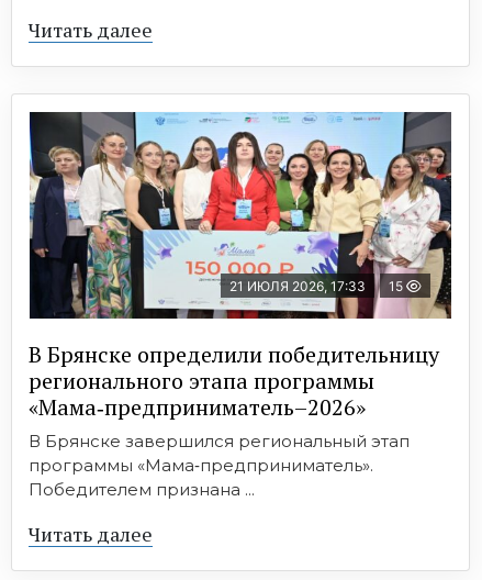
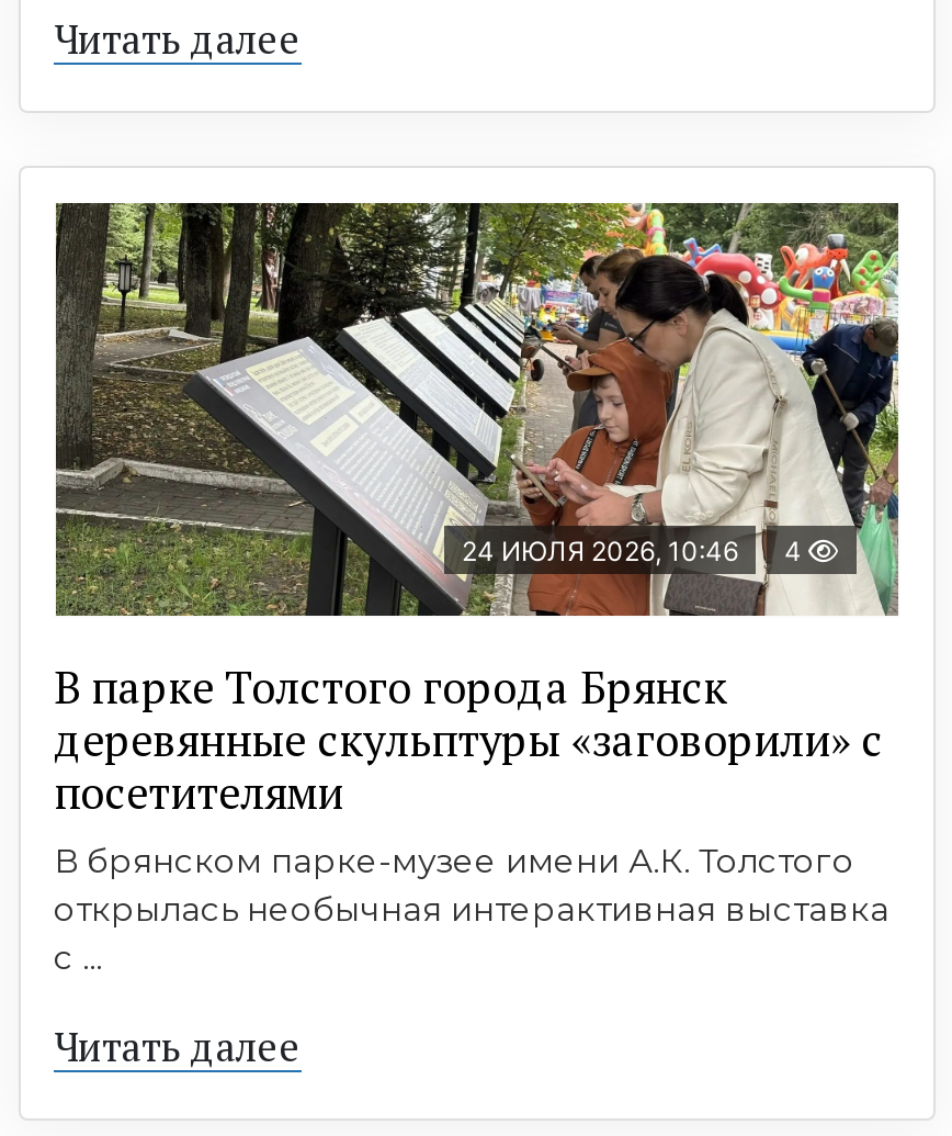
[29,111,452,320] [image] | 21 ИЮЛЯ 2026, 17:33 | 15 -> [54,201,900,618] [image] | 24 ИЮЛЯ 2026, 10:46 | 4
[29,339,439,499] В Брянске определили победительницу | регионального этапа программы | «Мама‑предприниматель–2026» | В Брянске завершился региональный этап | программы «Мама‑предприниматель». | Победителем признана ... -> [54,657,889,977] В парке Толстого города Брянск | деревянные скульптуры «заговорили» с | посетителями | В брянском парке-музее имени А.К. Толстого | открылась необычная интерактивная выставка | с ...

